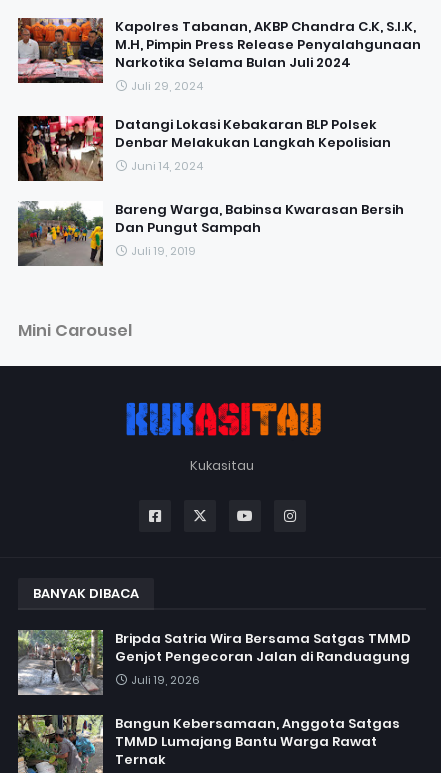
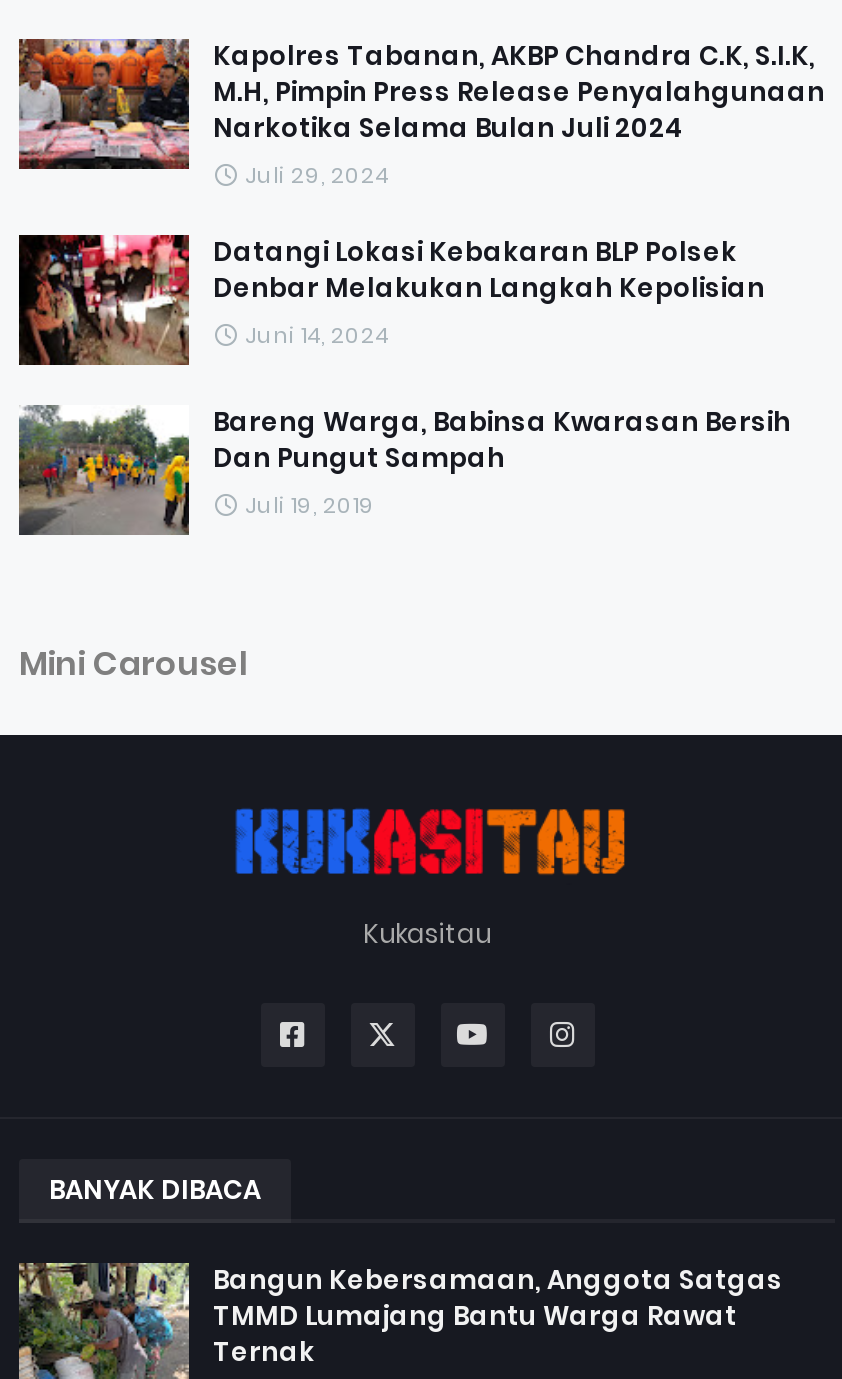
[17,629,411,696] [image] | Bripda Satria Wira Bersama Satgas TMMD | Genjot Pengecoran Jalan di Randuagung | Juli 19, 2026 -> none

